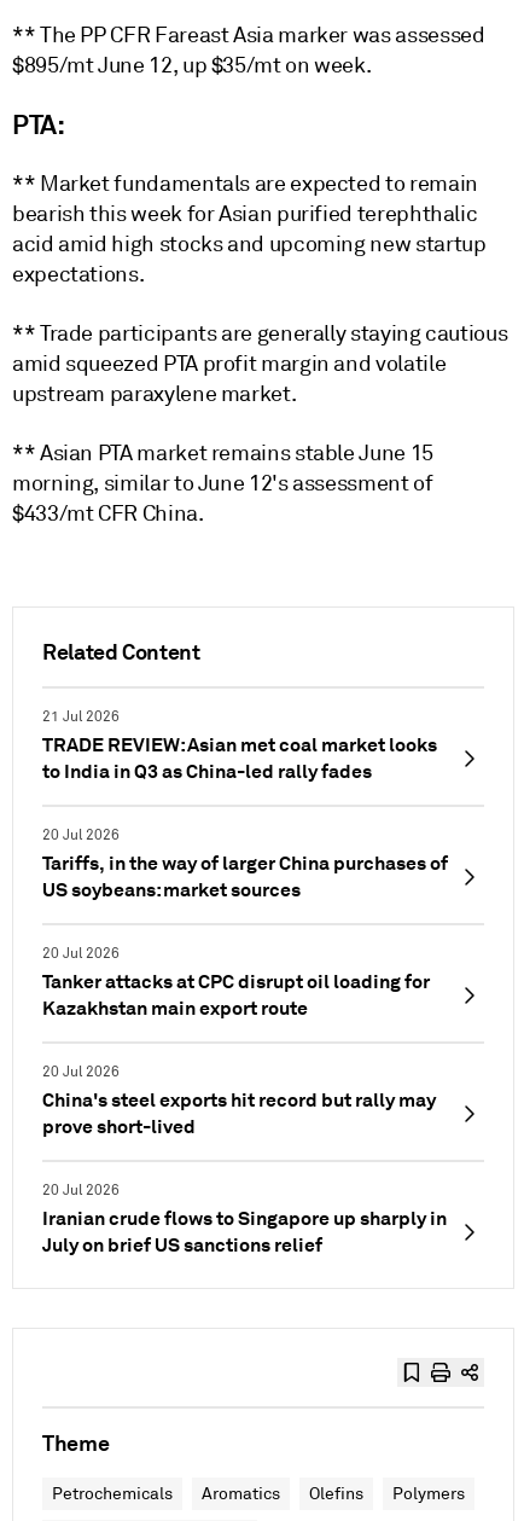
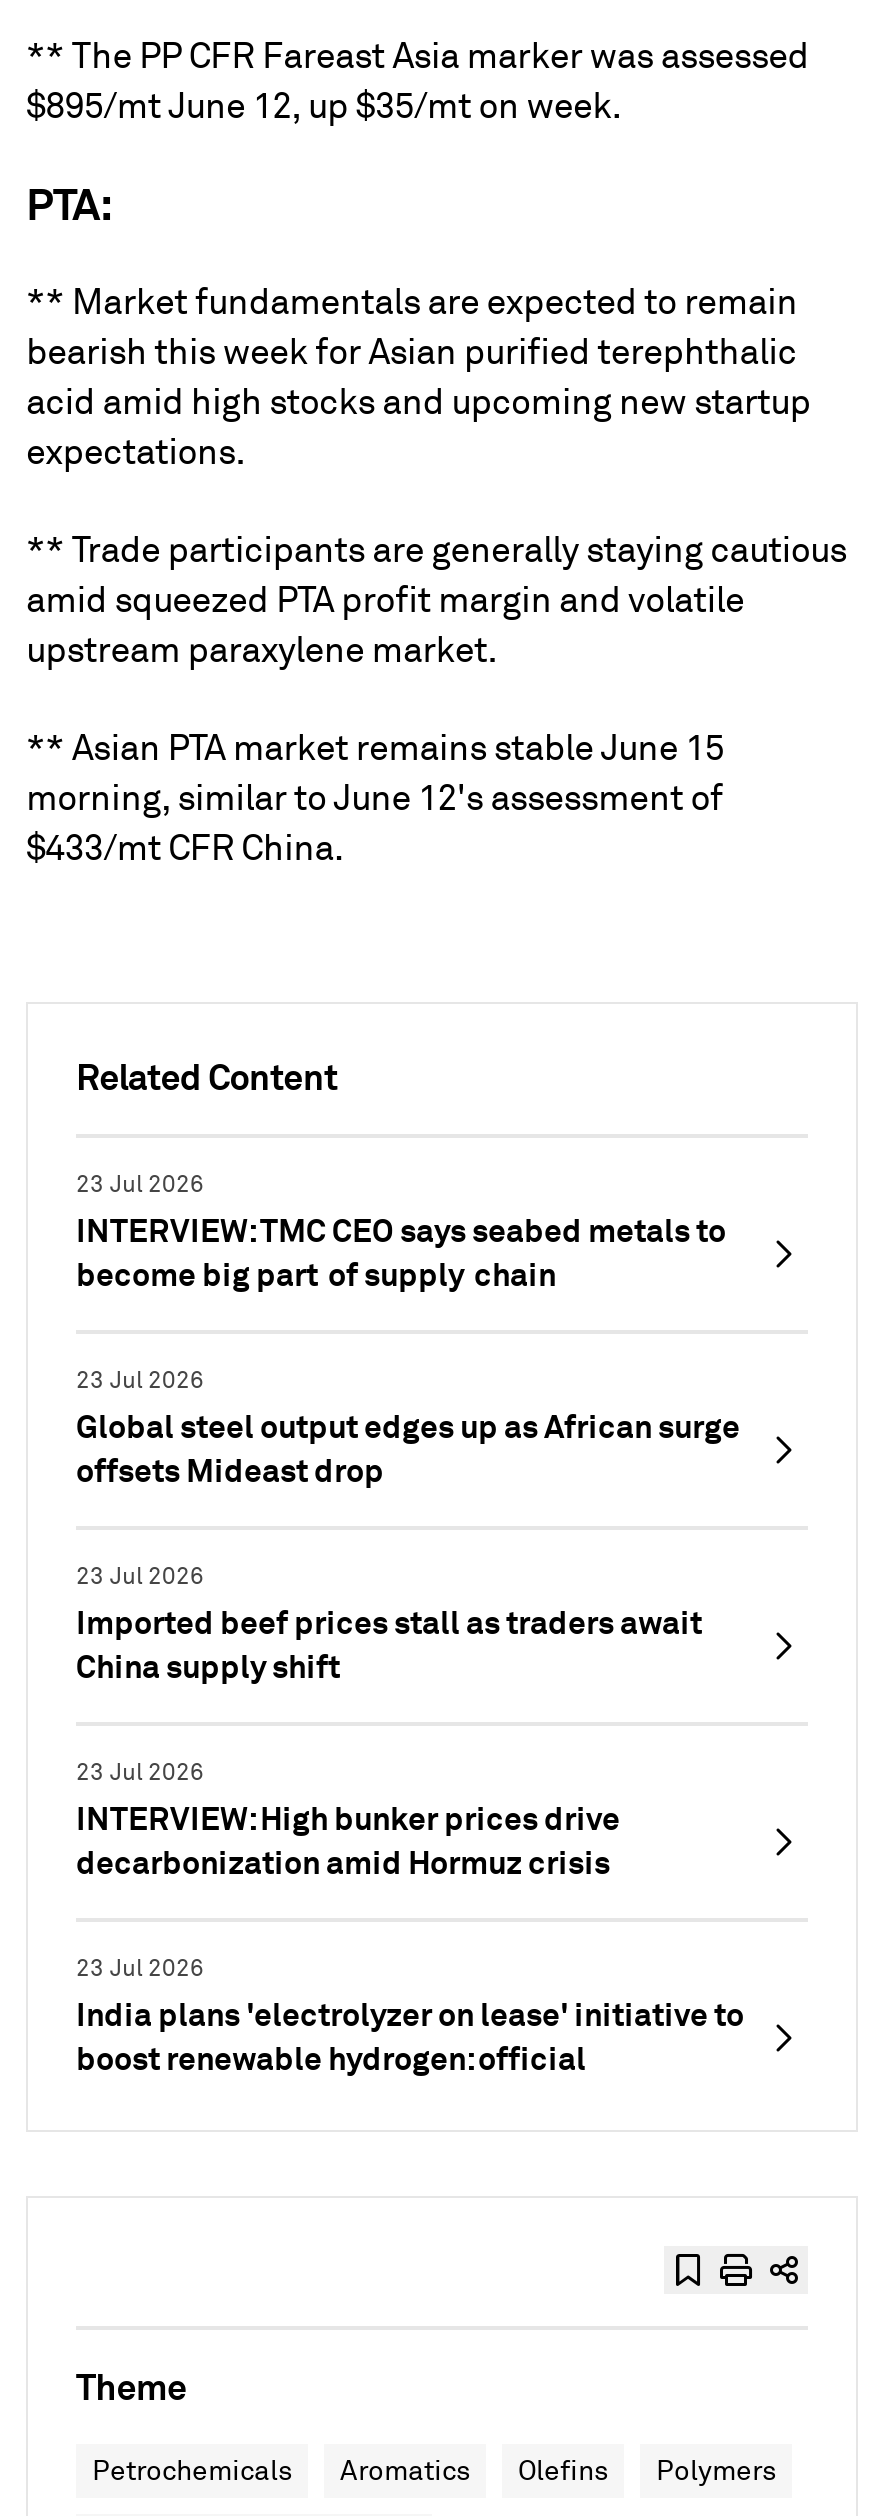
[42,708,437,784] 21 Jul 2026 | TRADE REVIEW: Asian met coal market looks | to India in Q3 as China-led rally fades -> [76,1170,726,1296] 23 Jul 2026 | INTERVIEW: TMC CEO says seabed metals to | become big part of supply chain
[42,826,448,902] 20 Jul 2026 | Tariffs, in the way of larger China purchases of | US soybeans: market sources -> [76,1366,740,1492] 23 Jul 2026 | Global steel output edges up as African surge | offsets Mideast drop
[42,945,430,1021] 20 Jul 2026 | Tanker attacks at CPC disrupt oil loading for | Kazakhstan main export route -> [76,1562,702,1688] 23 Jul 2026 | Imported beef prices stall as traders await | China supply shift
[42,1063,436,1139] 20 Jul 2026 | China's steel exports hit record but rally may | prove short-lived -> [76,1758,620,1884] 23 Jul 2026 | INTERVIEW: High bunker prices drive | decarbonization amid Hormuz crisis
[42,1182,447,1258] 20 Jul 2026 | Iranian crude flows to Singapore up sharply in | July on brief US sanctions relief -> [76,1954,744,2080] 23 Jul 2026 | India plans 'electrolyzer on lease' initiative to | boost renewable hydrogen: official

